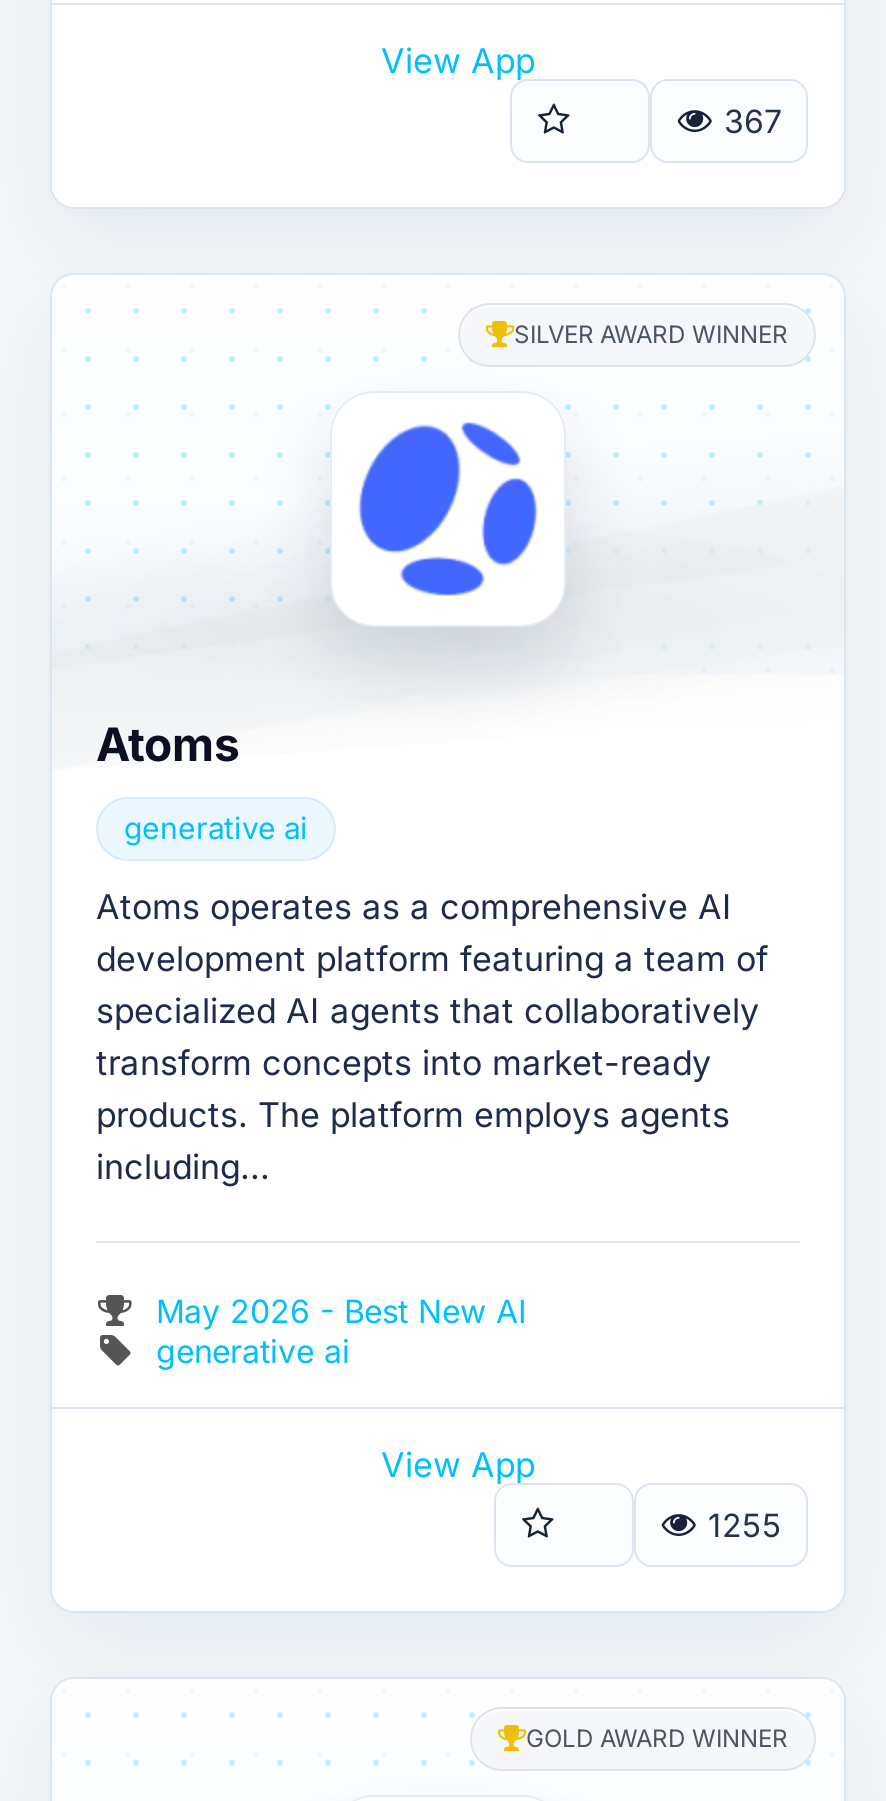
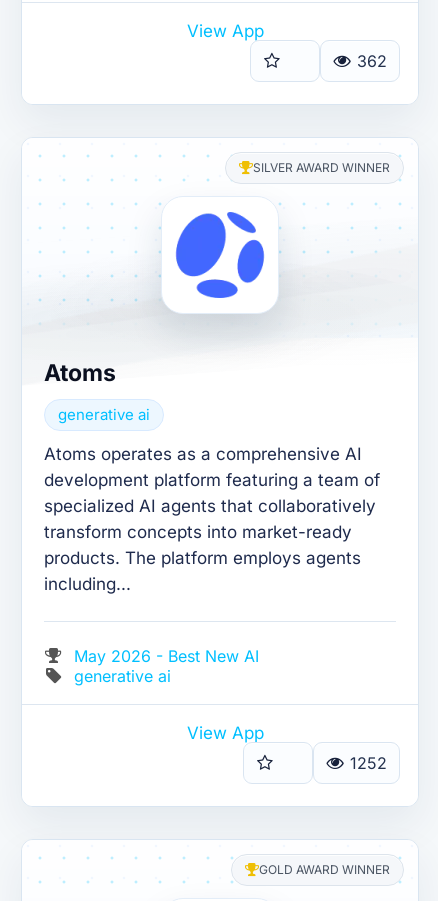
[724,100,782,140] 367 -> [357,51,387,71] 362
[708,1504,782,1544] 1255 -> [350,753,387,773] 1252

